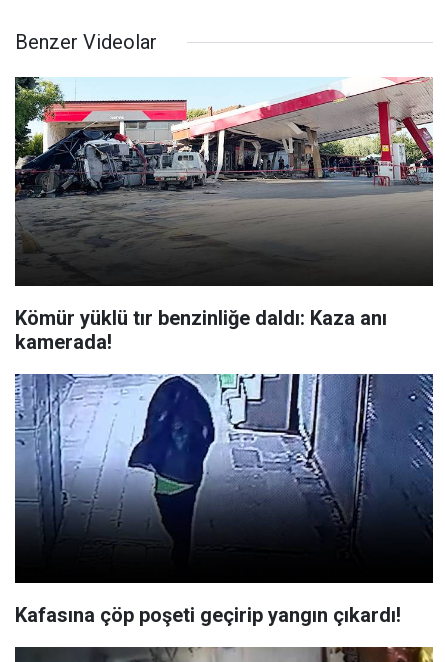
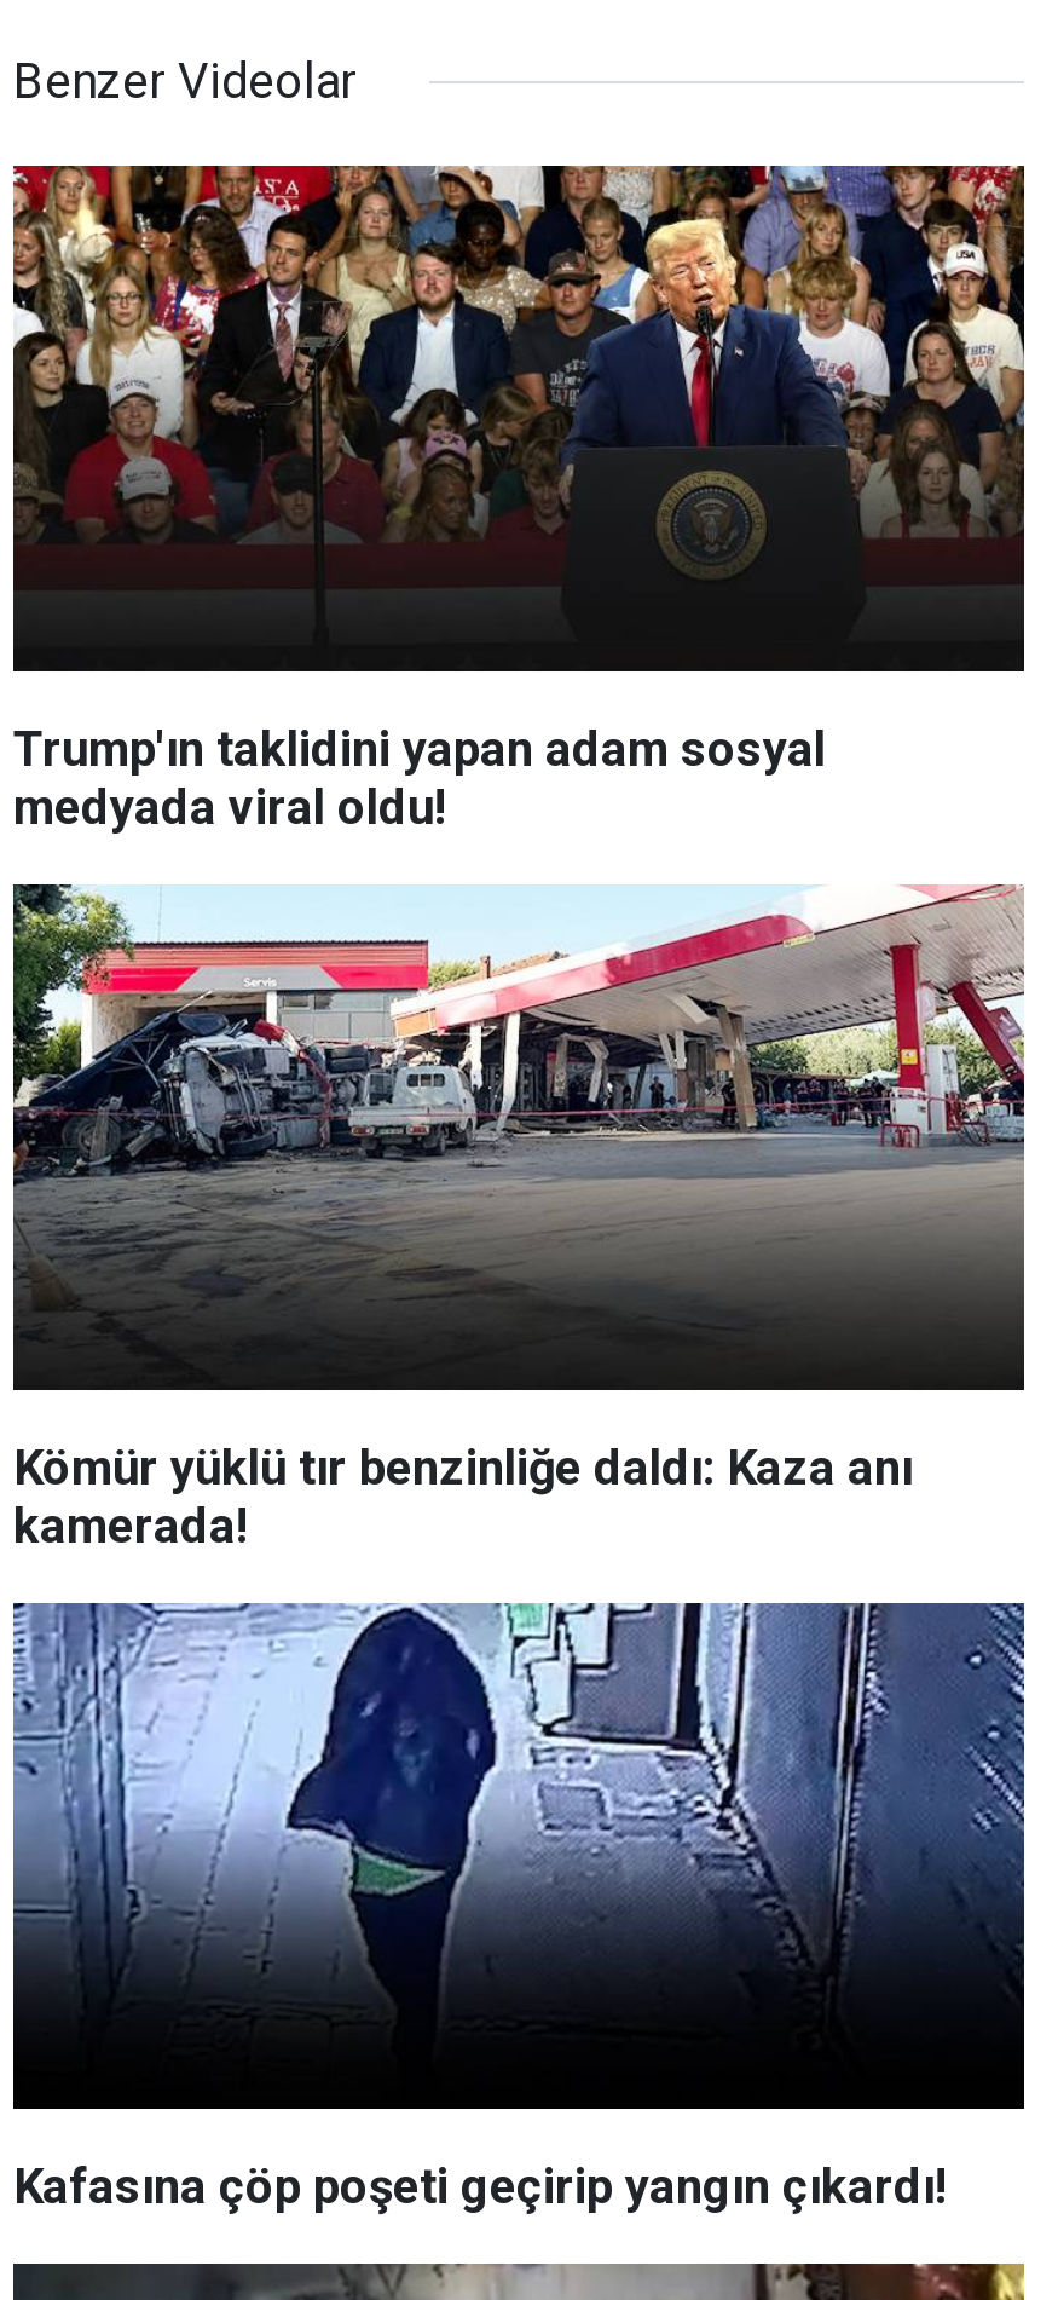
none -> [11,163,1027,606] [image]
none -> [13,720,826,836] Trump'ın taklidini yapan adam sosyal | medyada viral oldu!

